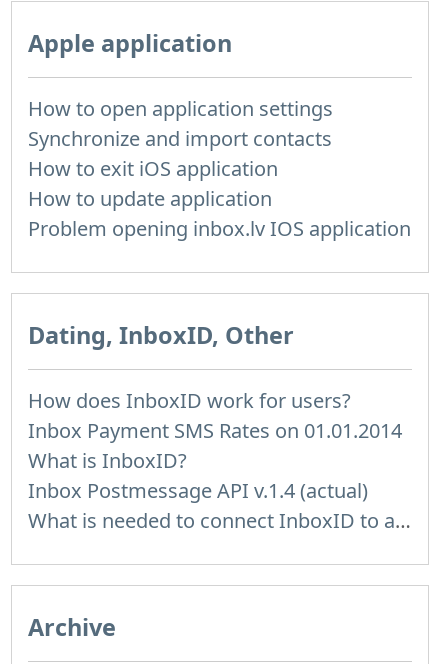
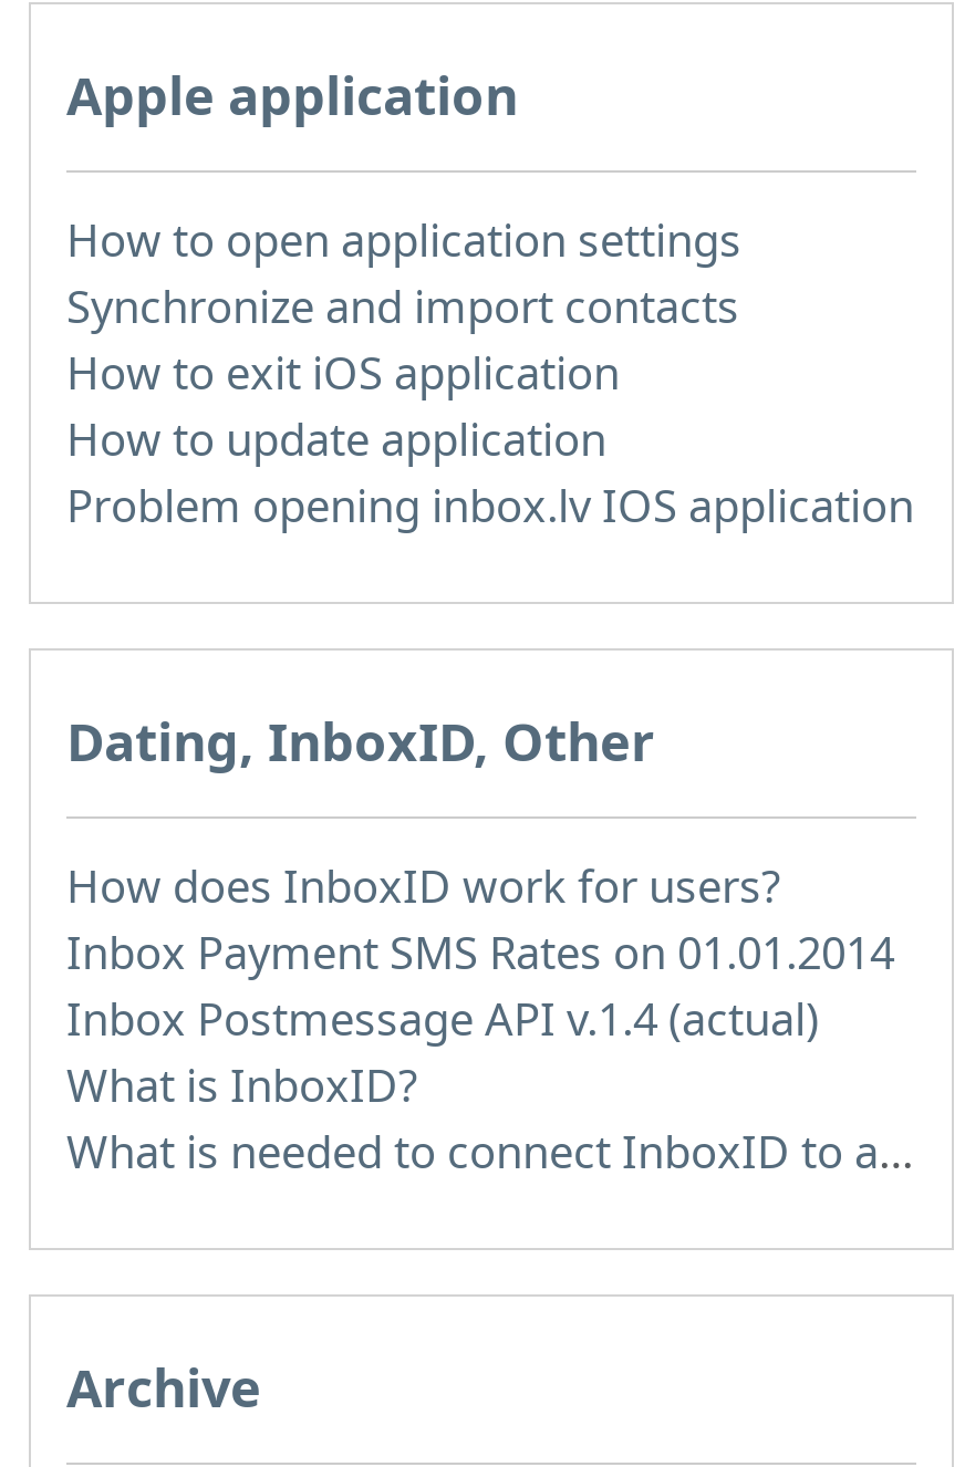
moved [28,447,187,474] -> [66,1055,418,1115]: What is InboxID?
moved [28,477,368,504] -> [66,989,819,1048]: Inbox Postmessage API v.1.4 (actual)

